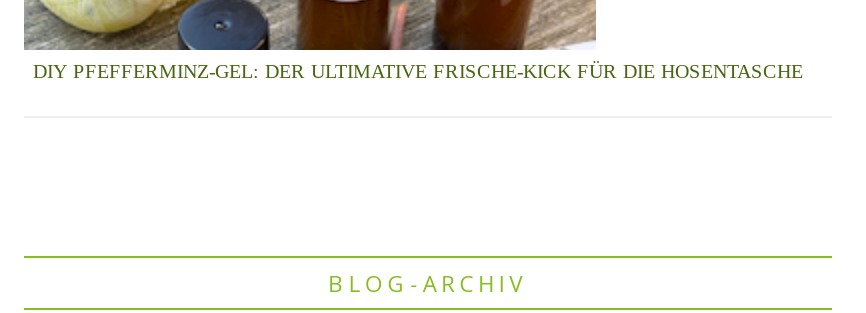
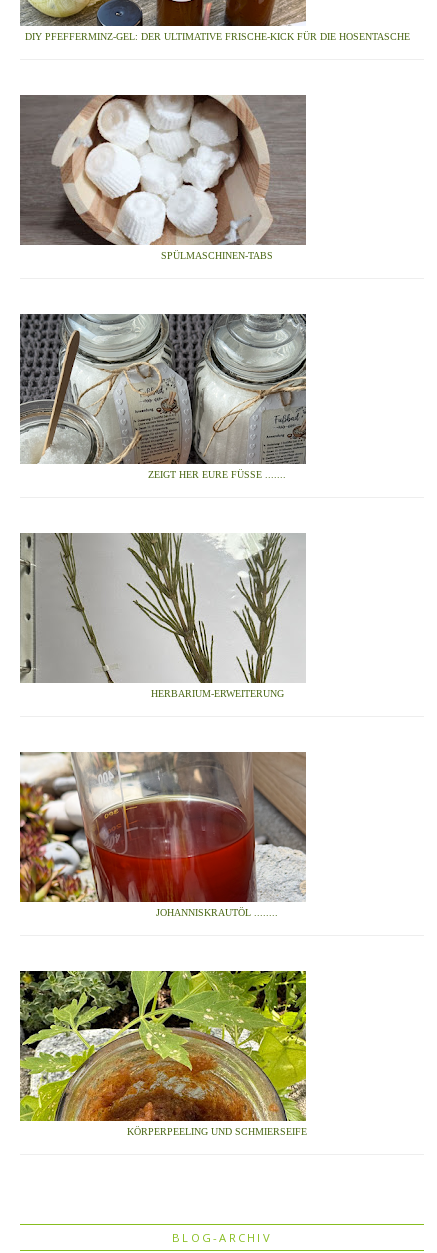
none -> [19,751,306,918] [image] | JOHANNISKRAUTÖL ........
none -> [19,970,307,1137] [image] | KÖRPERPEELING UND SCHMIERSEIFE
none -> [20,94,306,261] [image] | SPÜLMASCHINEN-TABS
none -> [20,313,307,480] [image] | ZEIGT HER EURE FÜSSE .......
none -> [21,532,306,699] [image] | HERBARIUM-ERWEITERUNG

